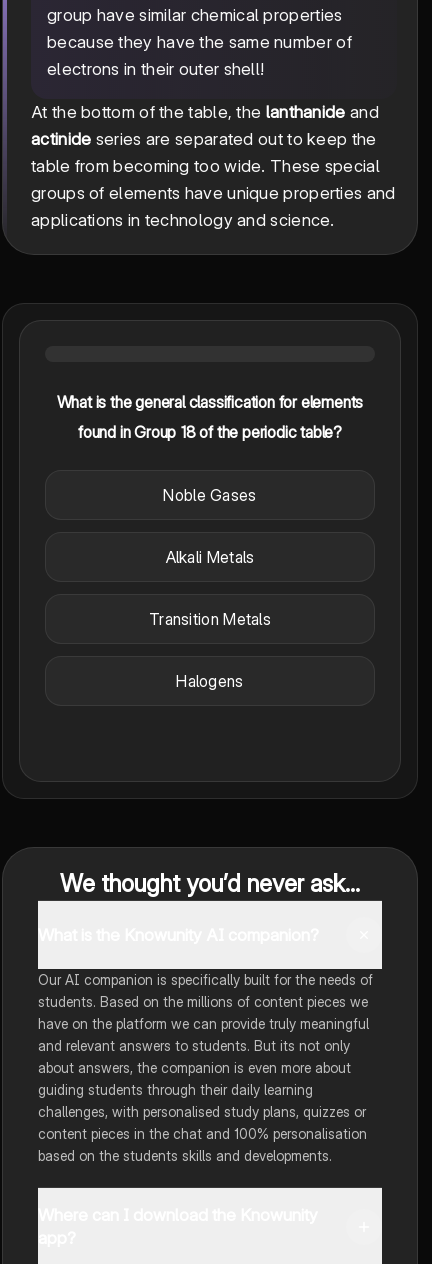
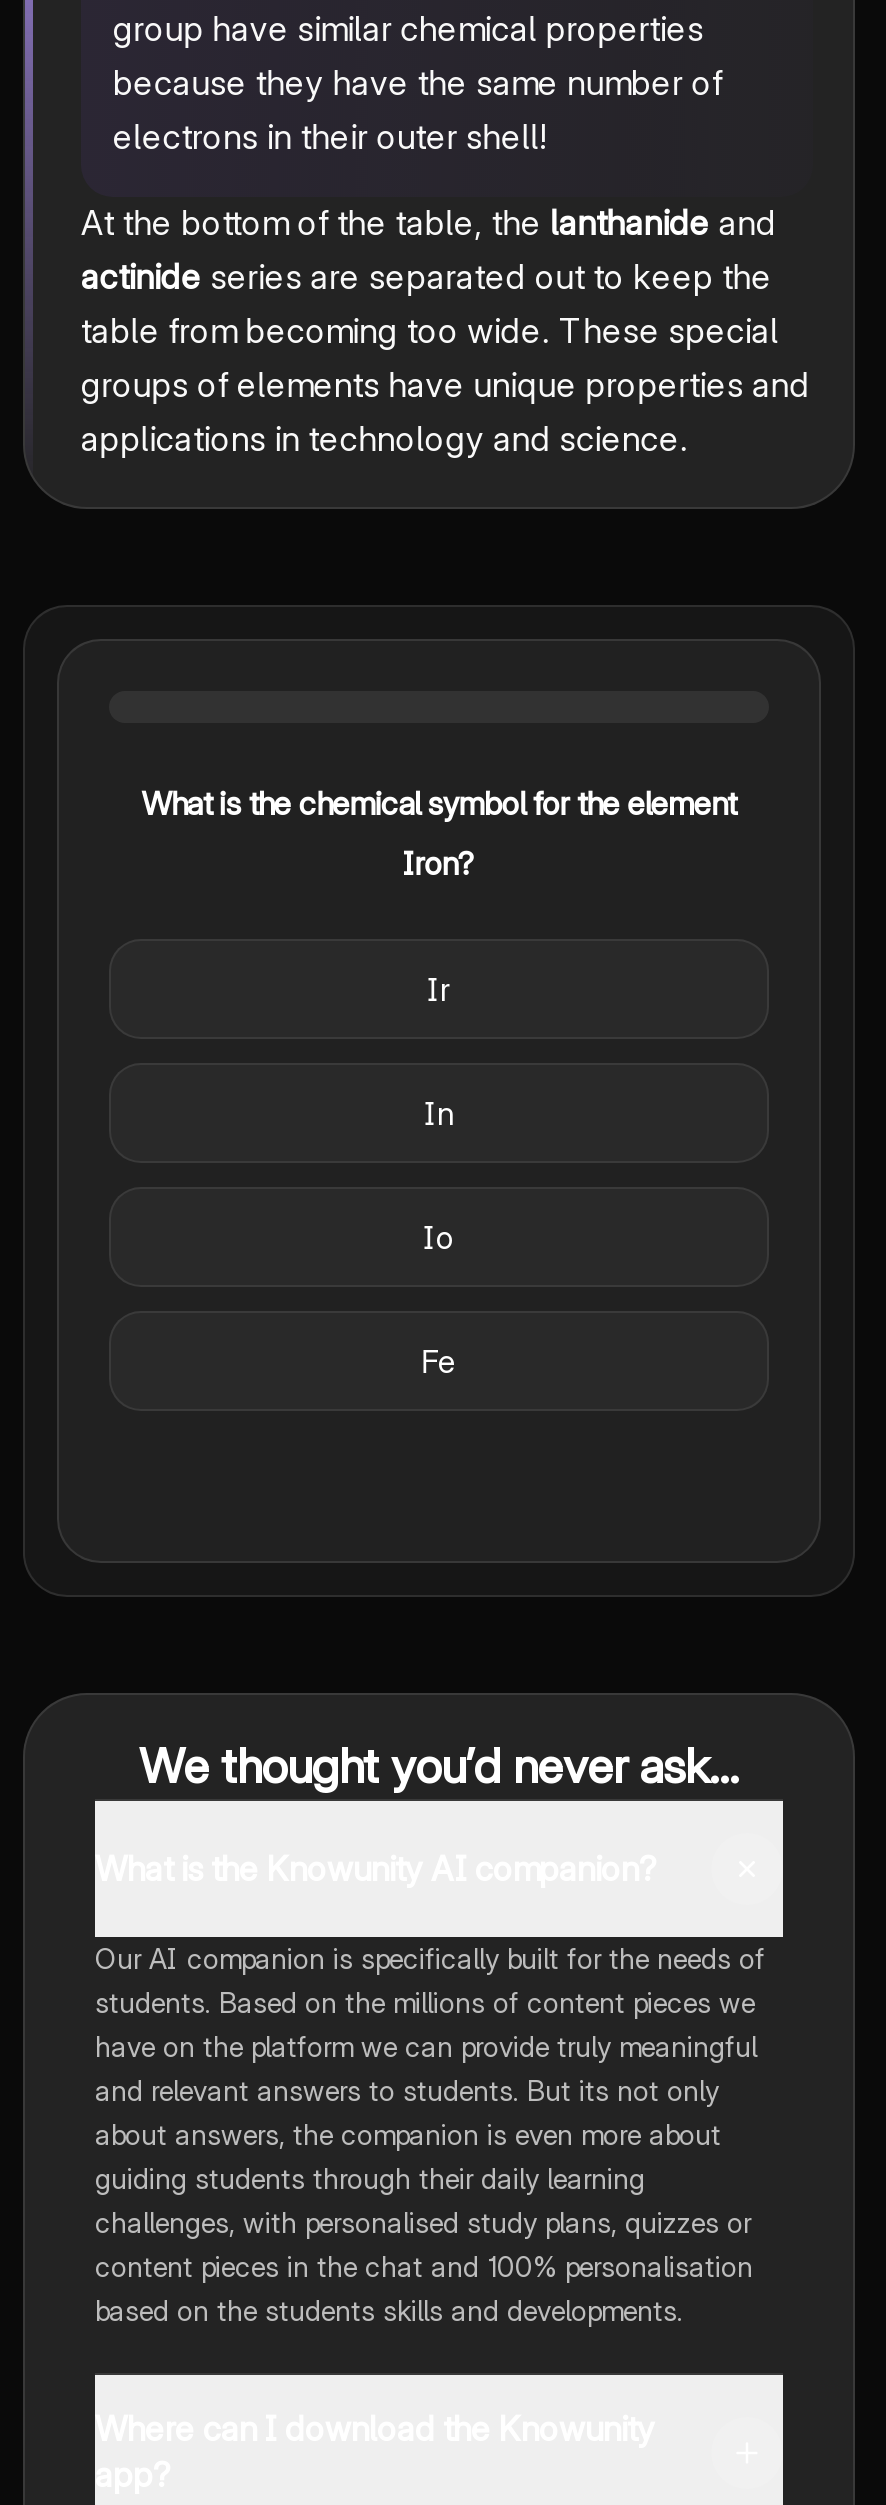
[57,392,363,412] What is the general classification for elements -> [142,783,736,823] What is the chemical symbol for the element
[78,422,342,442] found in Group 18 of the periodic table? -> [403,843,475,883] Iron?
[163,485,257,505] Noble Gases -> [427,969,451,1009] Ir
[165,547,254,567] Alkali Metals -> [424,1093,454,1133] In
[149,609,271,629] Transition Metals -> [423,1217,455,1257] Io
[176,671,244,691] Halogens -> [421,1341,457,1381] Fe

